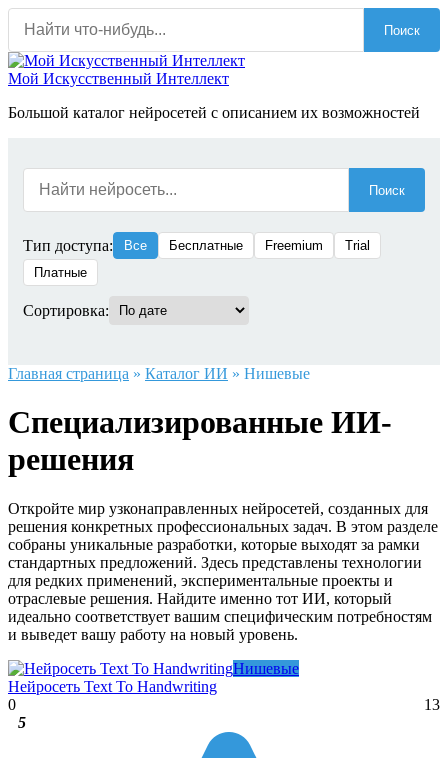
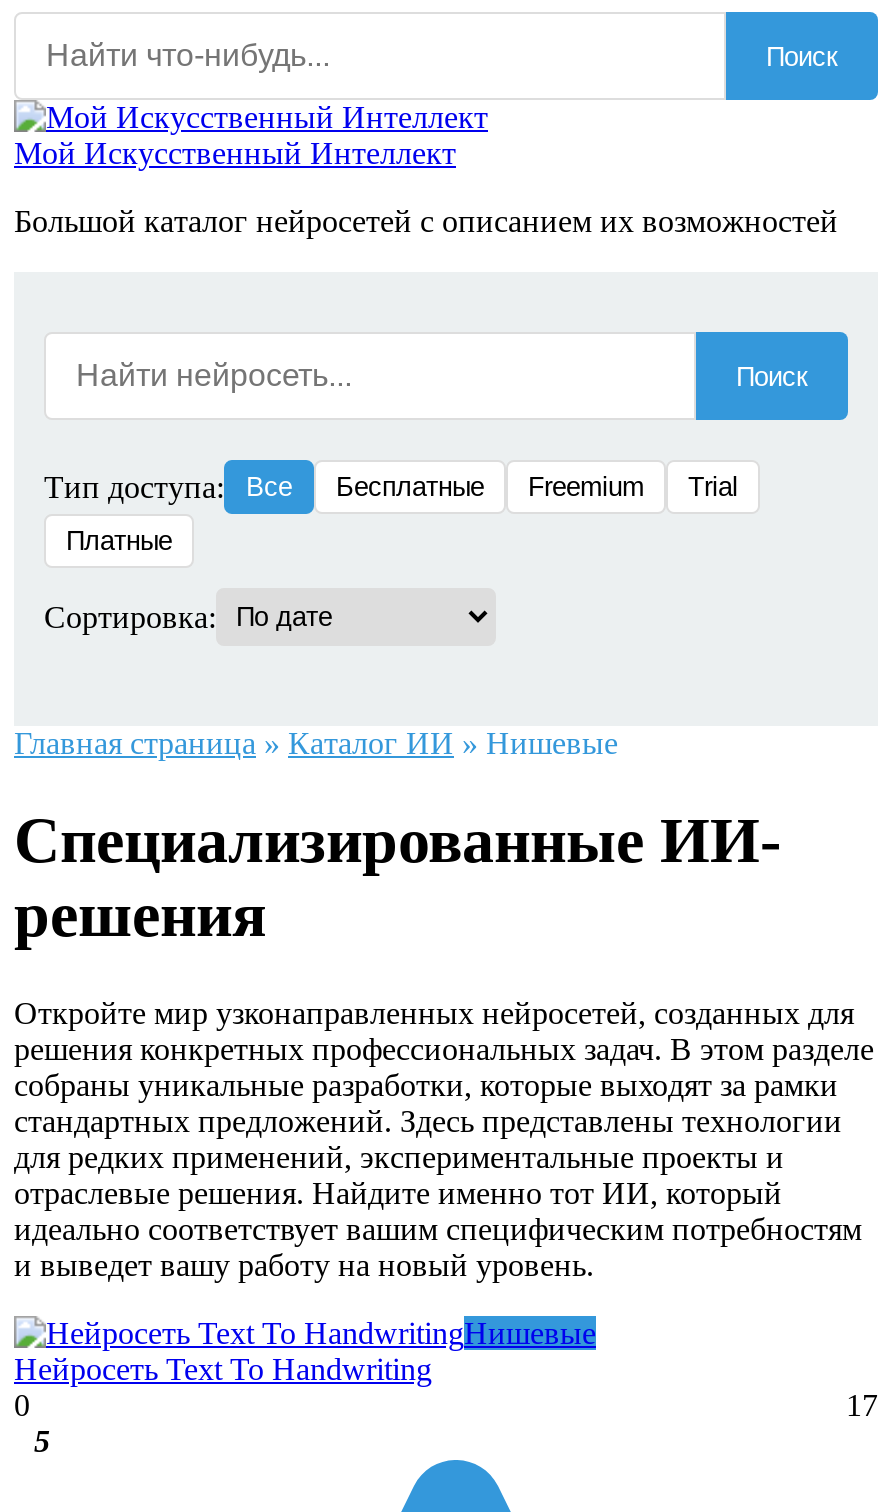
[424,696,440,713] 13 -> [846,1388,878,1422] 17

